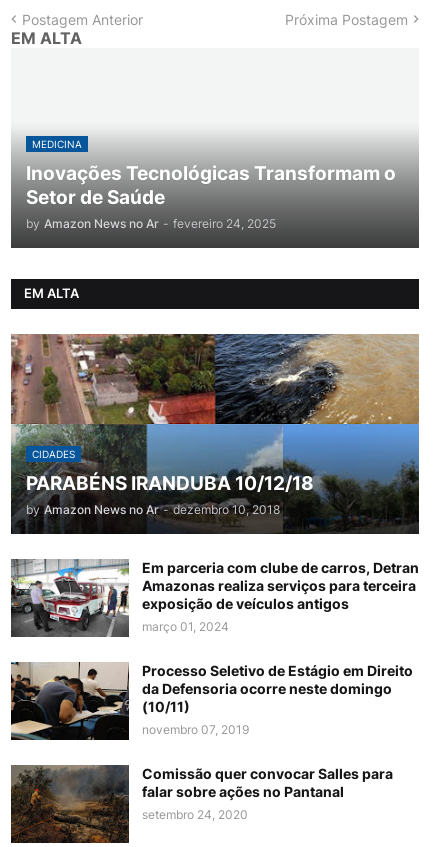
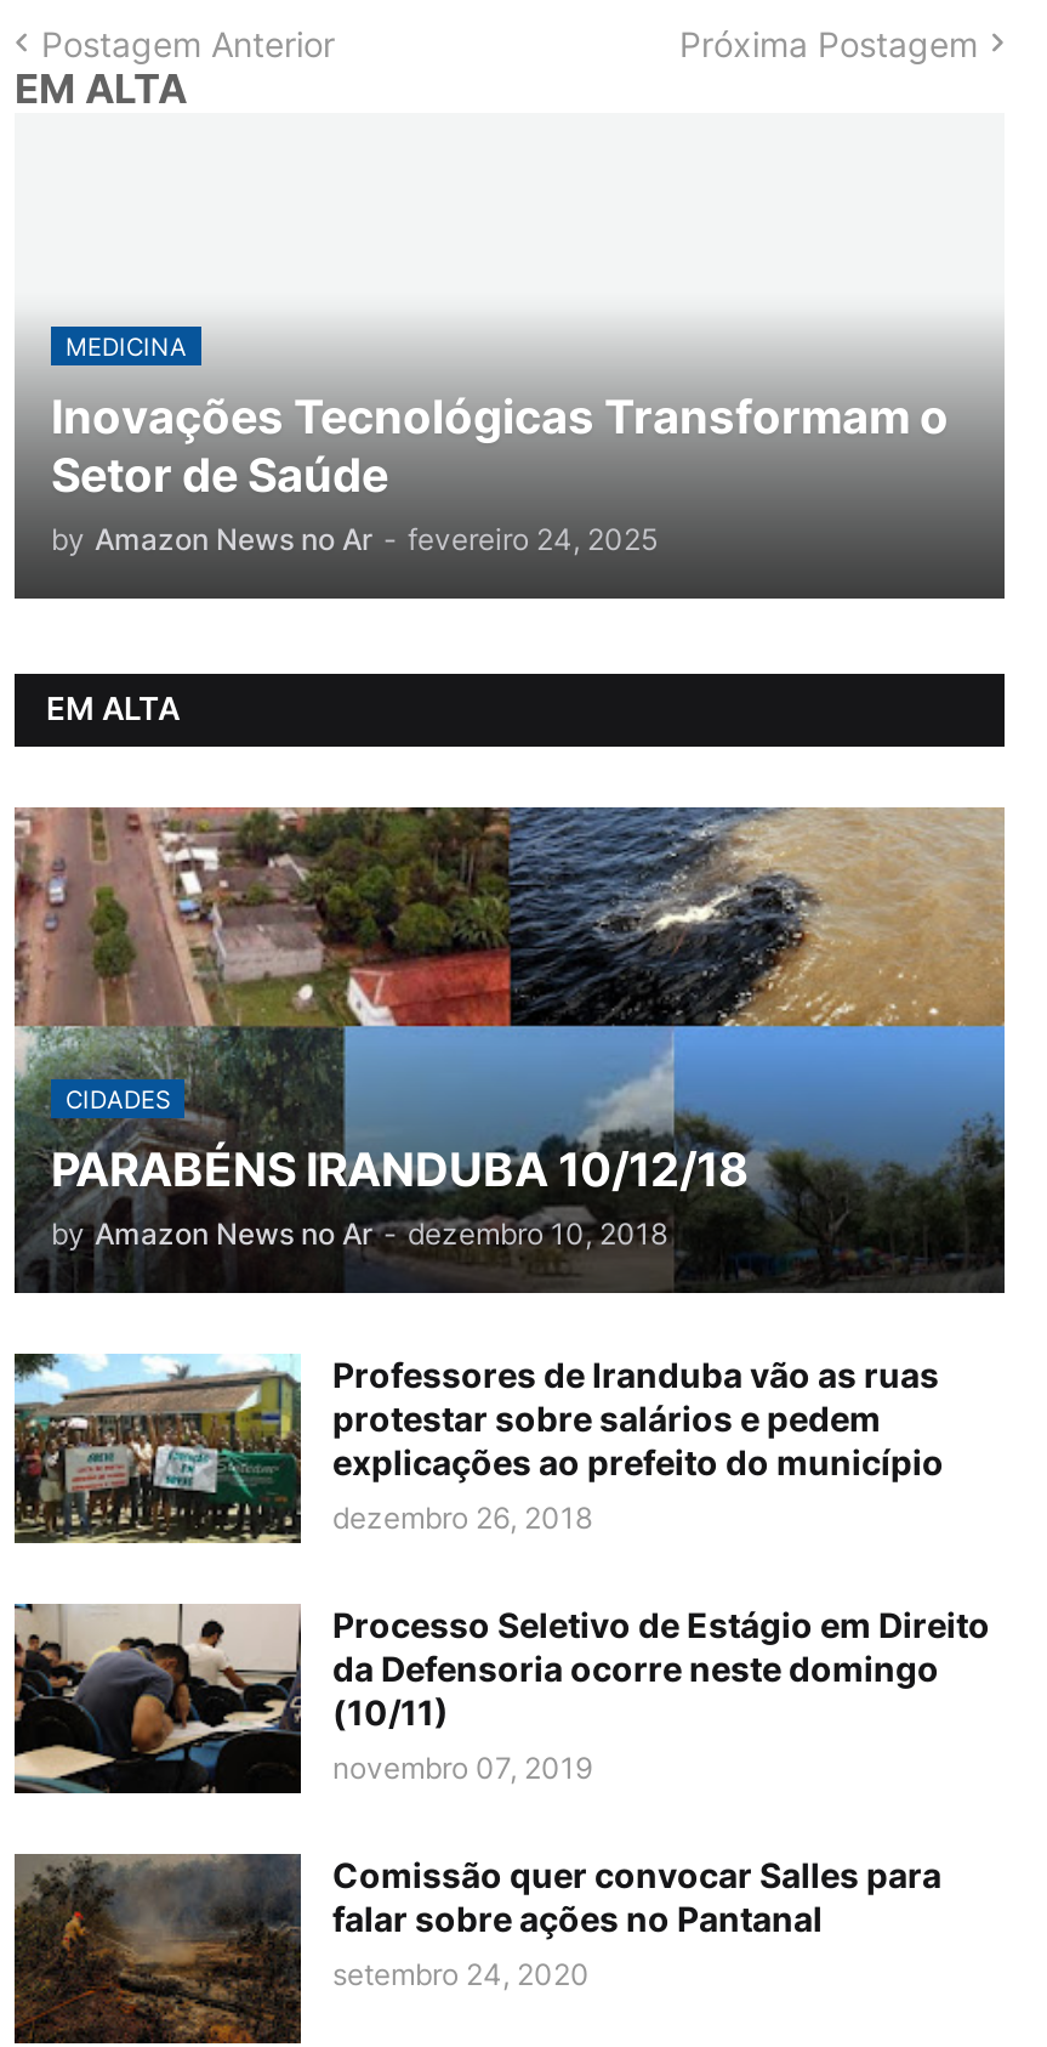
[11,558,419,638] [image] | Em parceria com clube de carros, Detran | Amazonas realiza serviços para terceira | exposição de veículos antigos | março 01, 2024 -> [15,1353,944,1543] [image] | Professores de Iranduba vão as ruas | protestar sobre salários e pedem | explicações ao prefeito do município | dezembro 26, 2018

